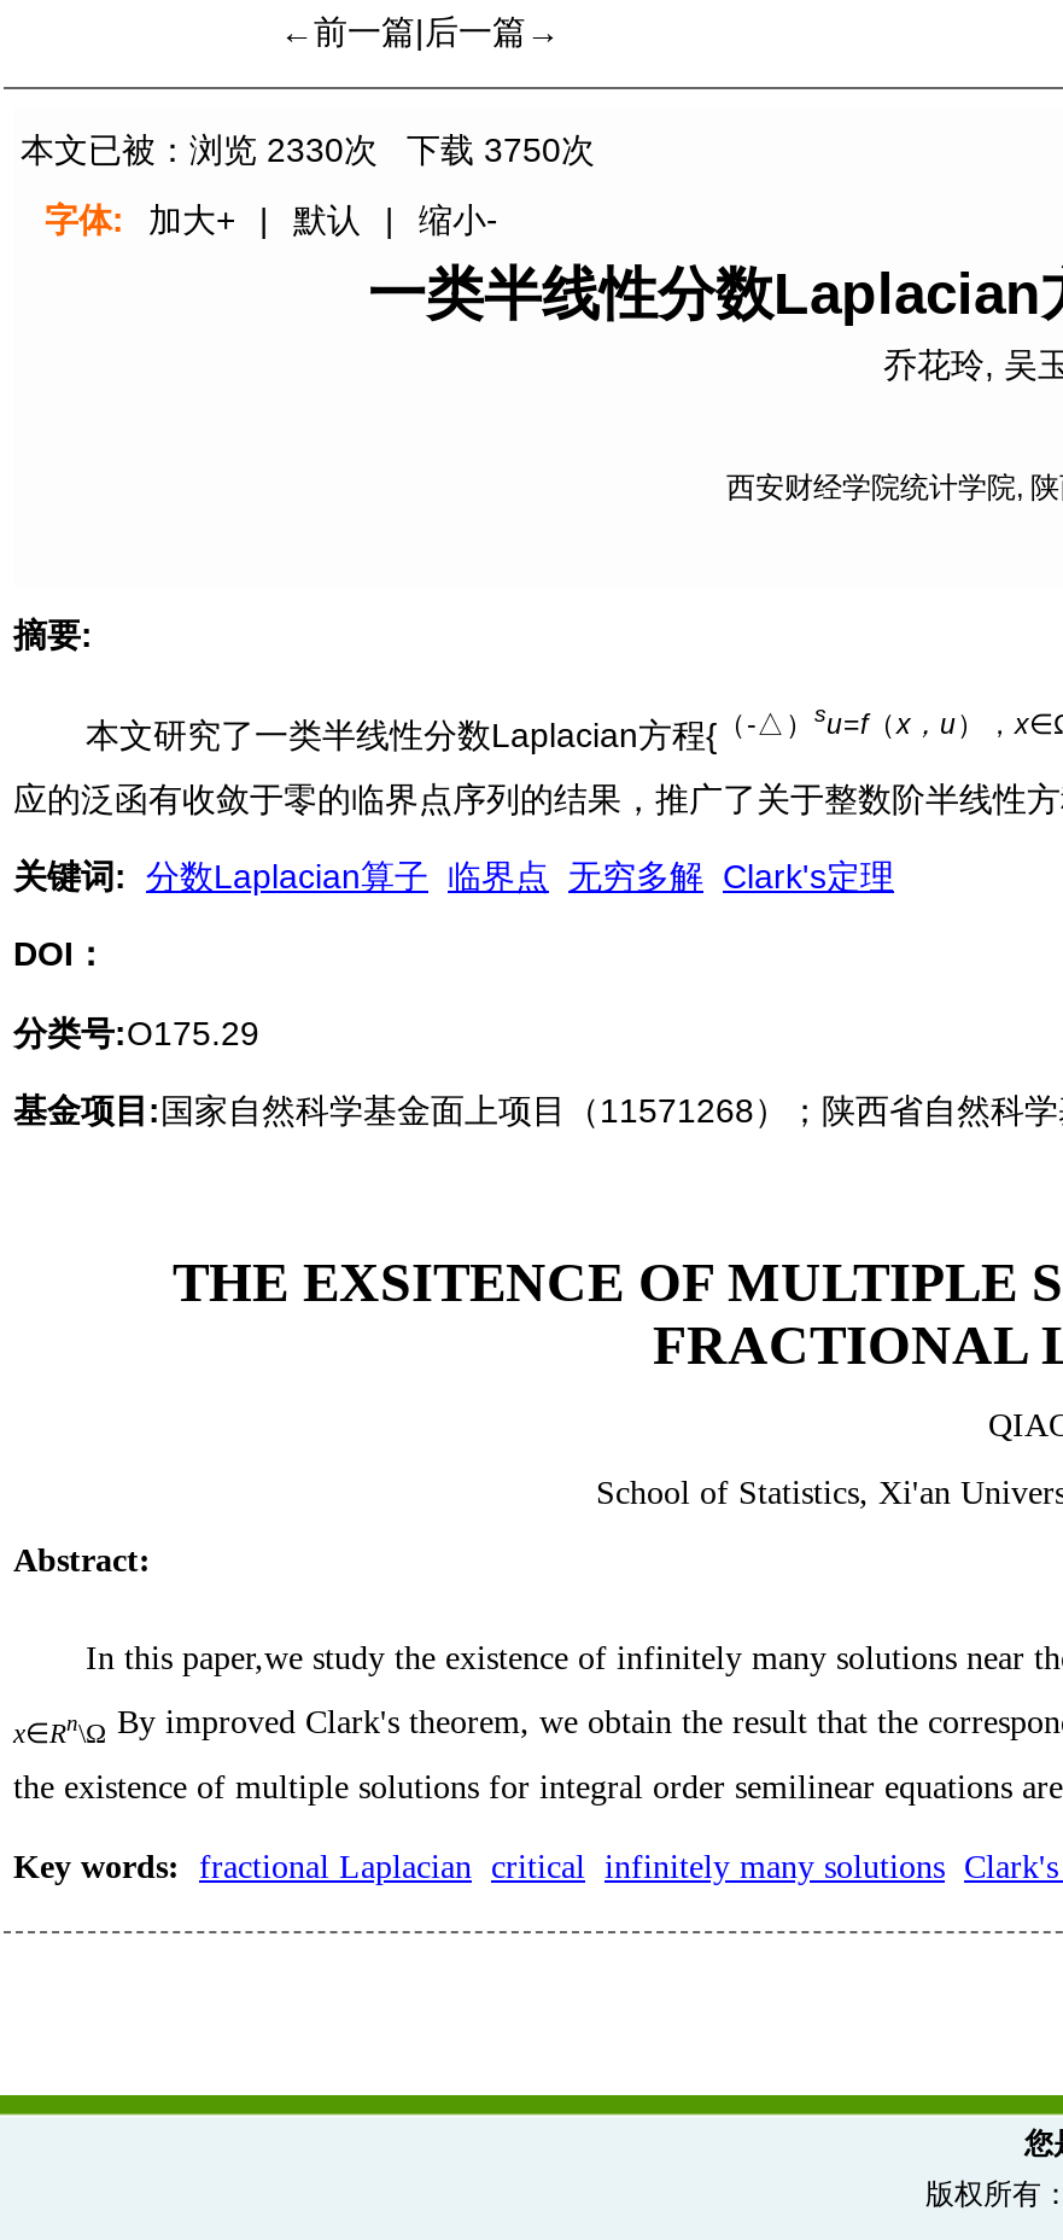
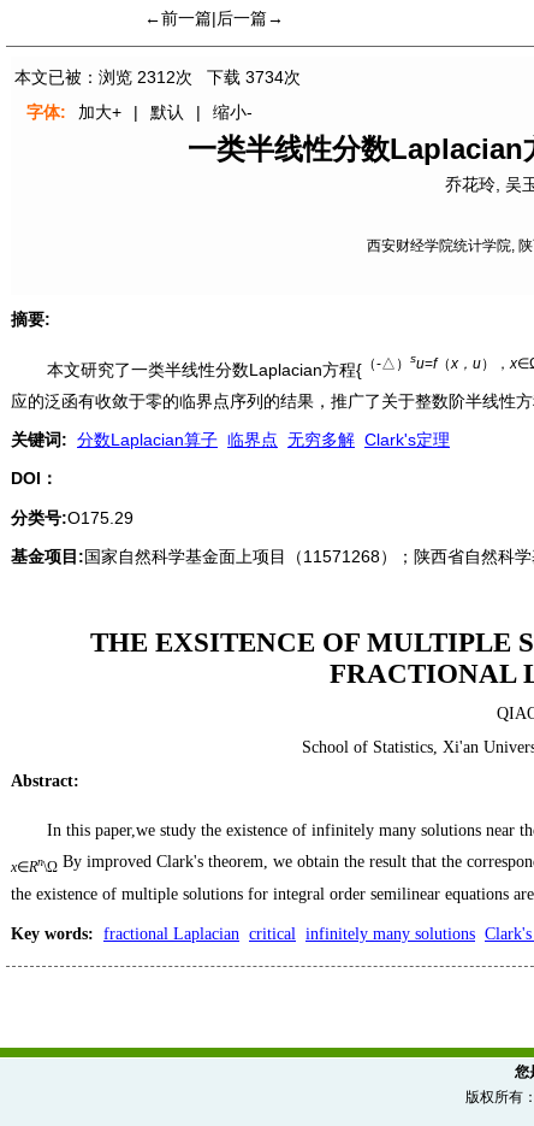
[21,130,595,169] 本文已被：浏览2330次 下载3750次 -> [14,67,301,87] 本文已被：浏览2312次 下载3734次

